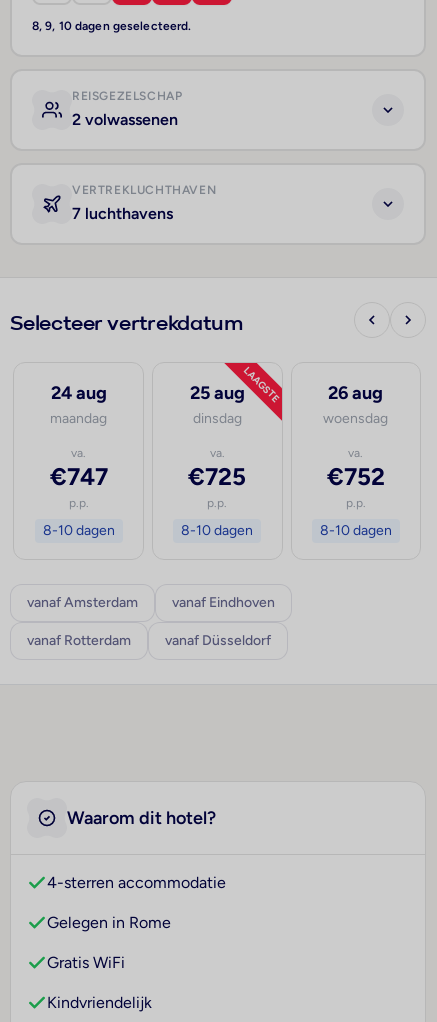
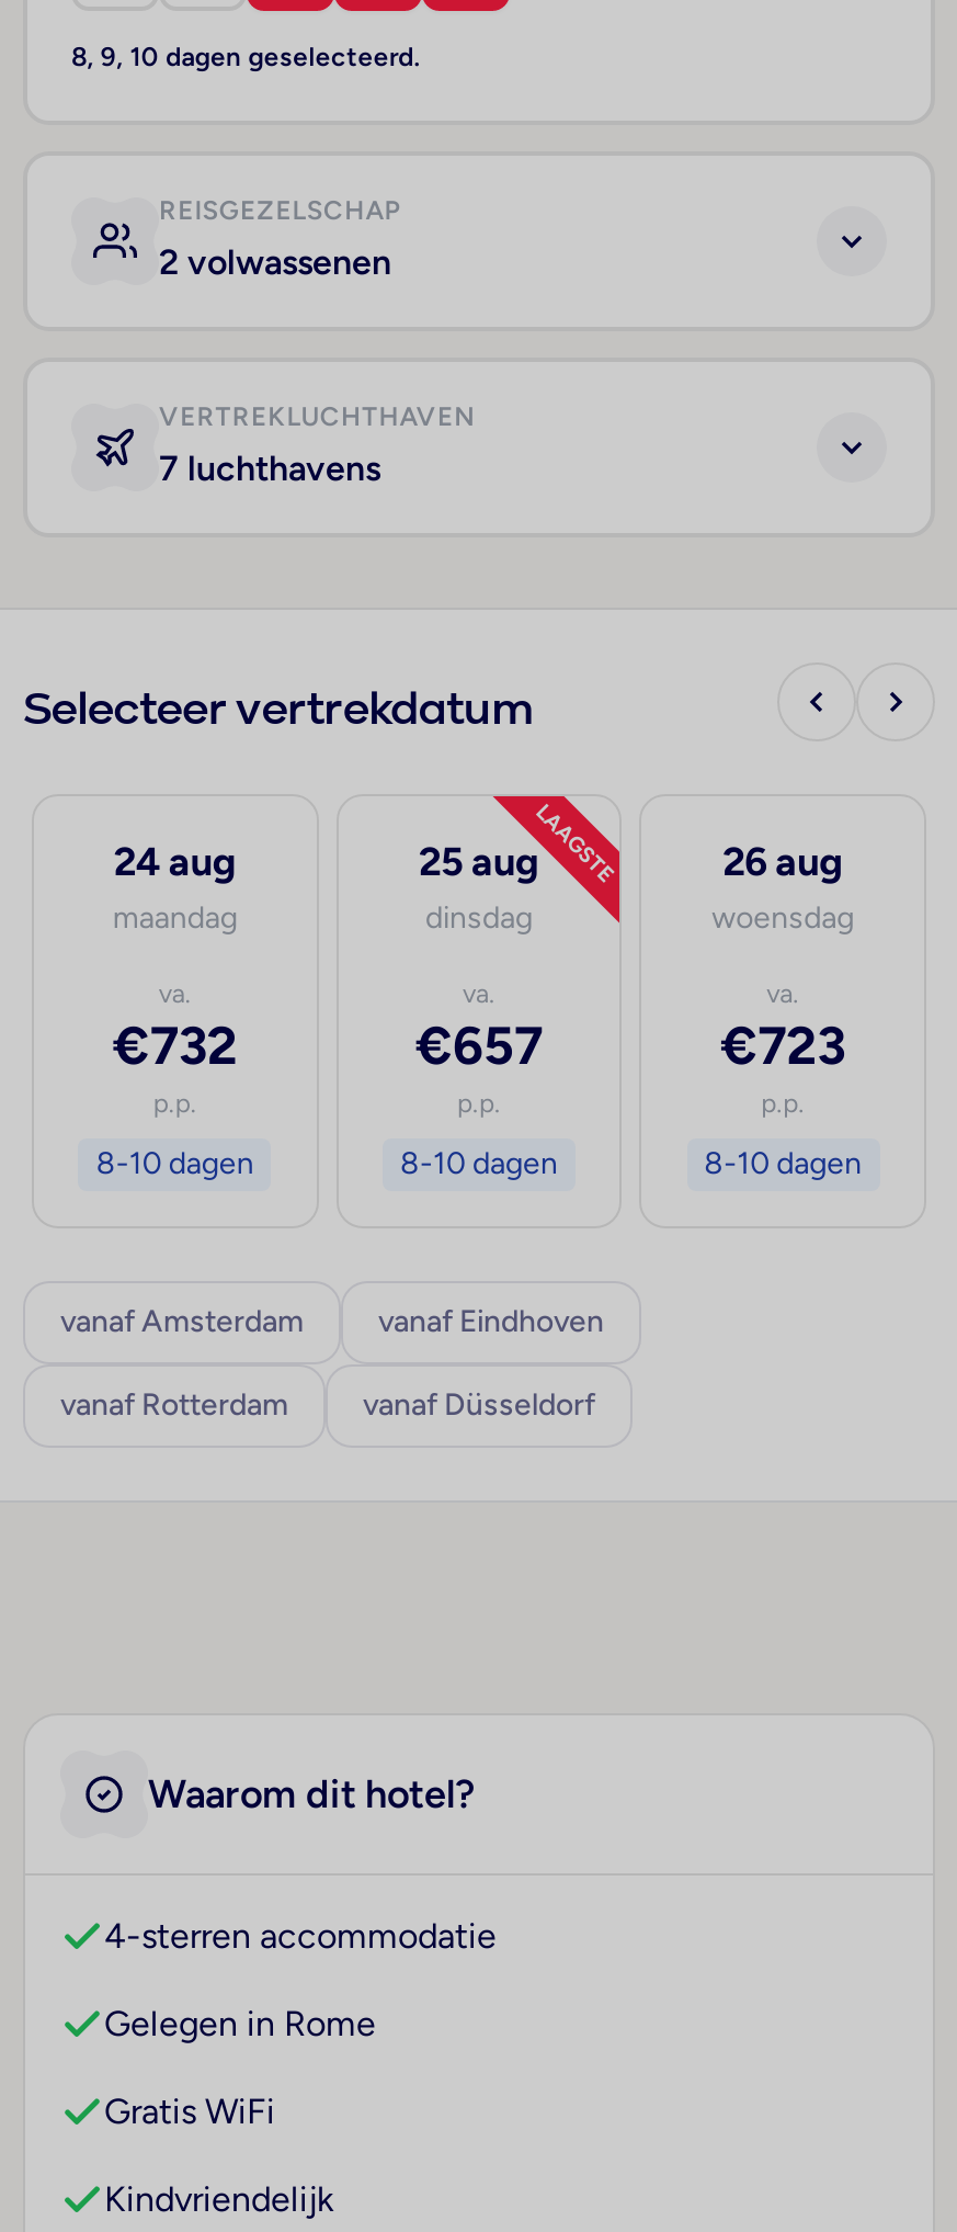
[50,462,108,491] €747 -> [113,1014,238,1078] €732
[188,462,246,491] €725 -> [415,1014,543,1078] €657
[327,462,385,491] €752 -> [721,1014,846,1078] €723

